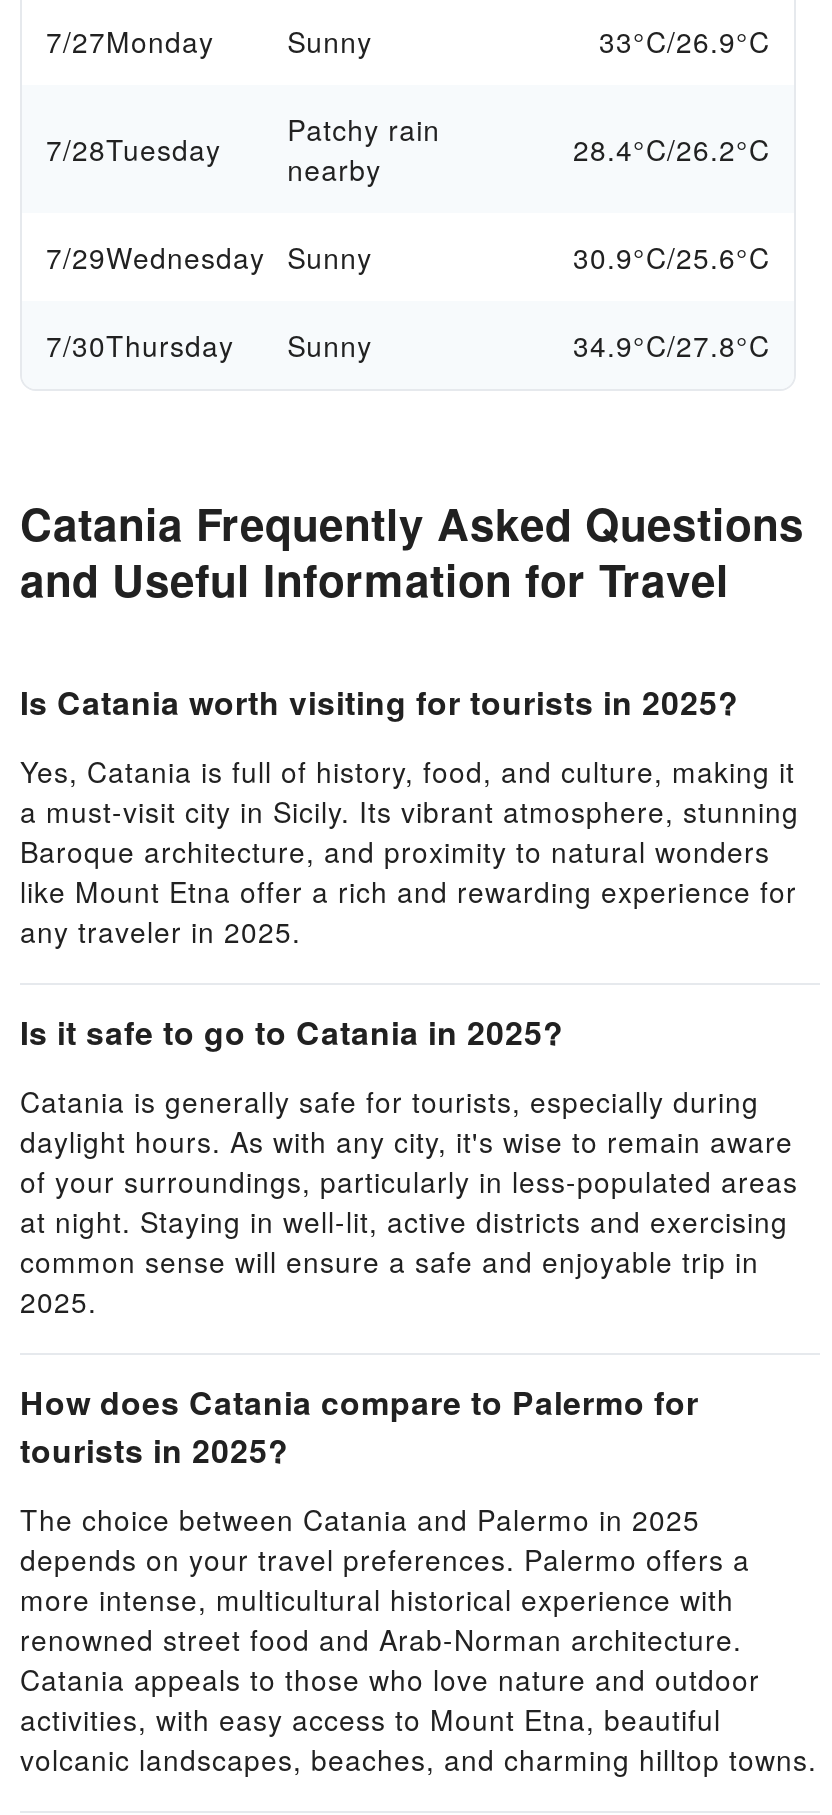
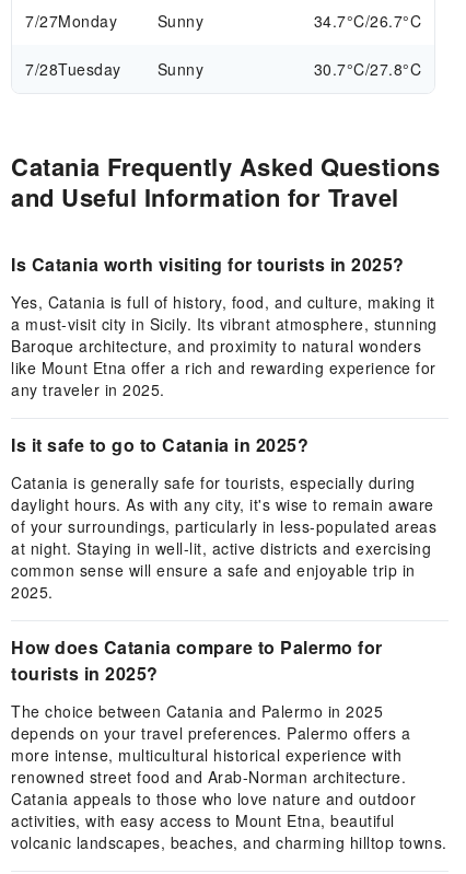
[599,21,770,61] 33°C/26.9°C -> [313,10,421,32] 34.7°C/26.7°C
[46,109,770,365] Patchy rain | nearby | 28.4°C/26.2°C | 7/29Wednesday Sunny | 30.9°C/25.6°C | 7/30Thursday -> none
[573,325,770,365] 34.9°C/27.8°C -> [313,58,421,80] 30.7°C/27.8°C

